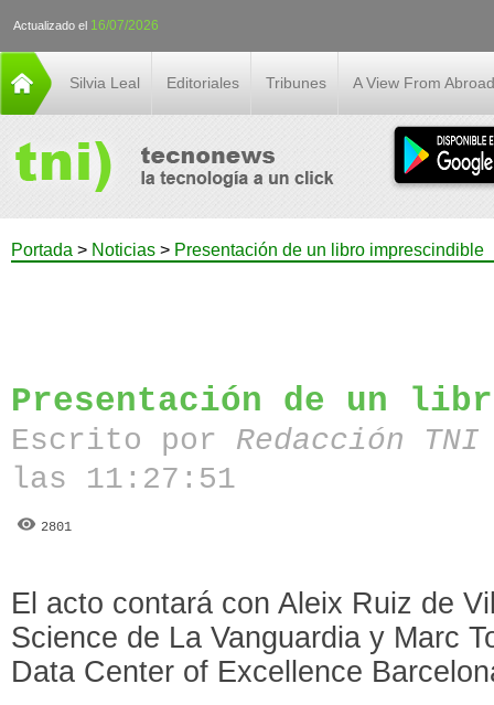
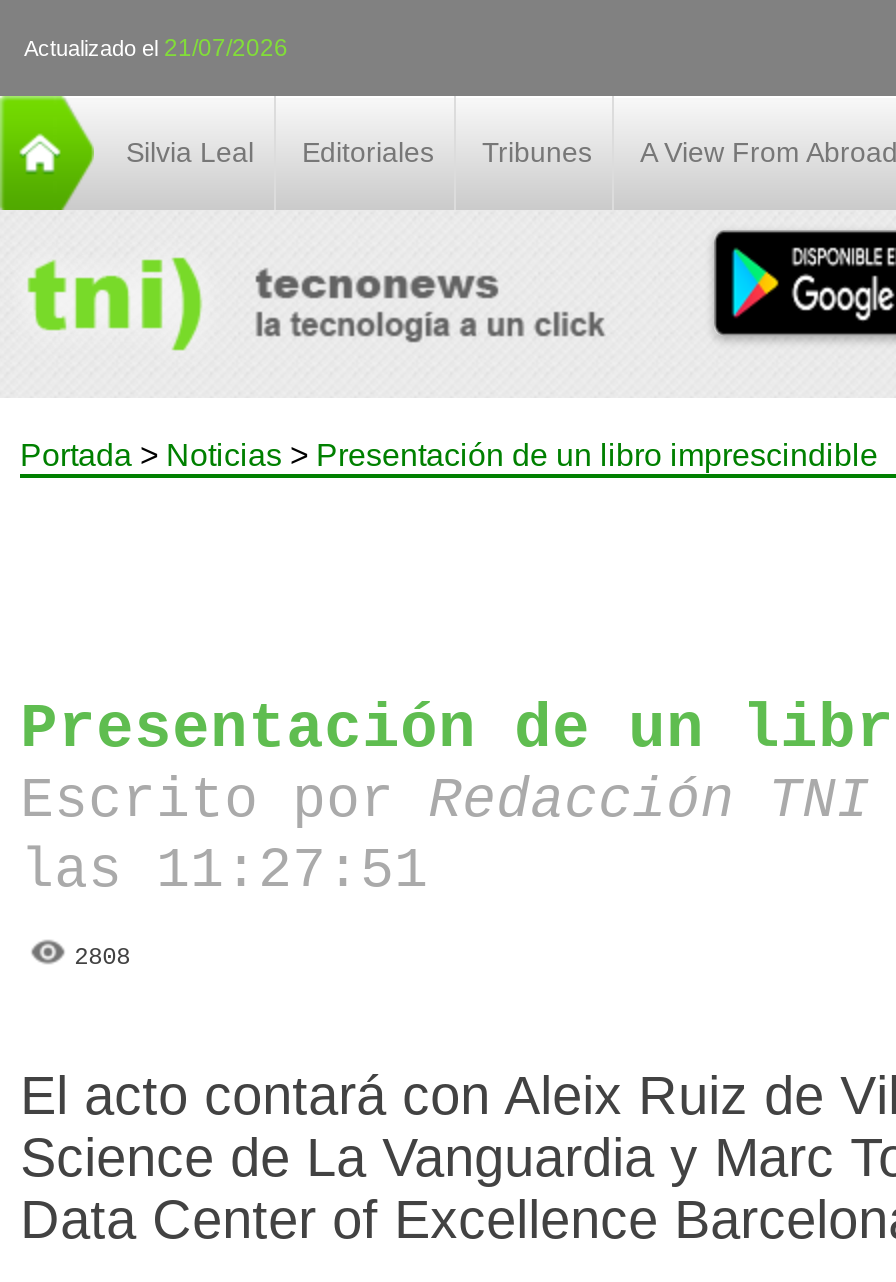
[13,18,159,33] Actualizado el 16/07/2026 -> [24,34,288,62] Actualizado el 21/07/2026
[41,520,72,535] 2801 -> [74,944,130,972] 2808

